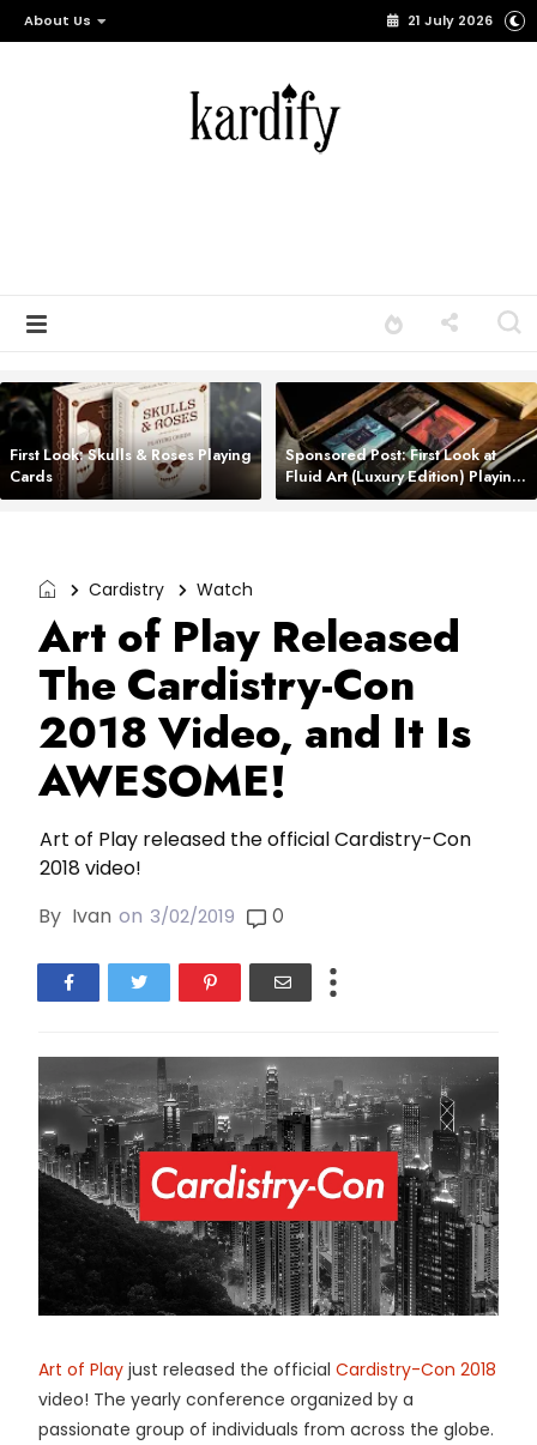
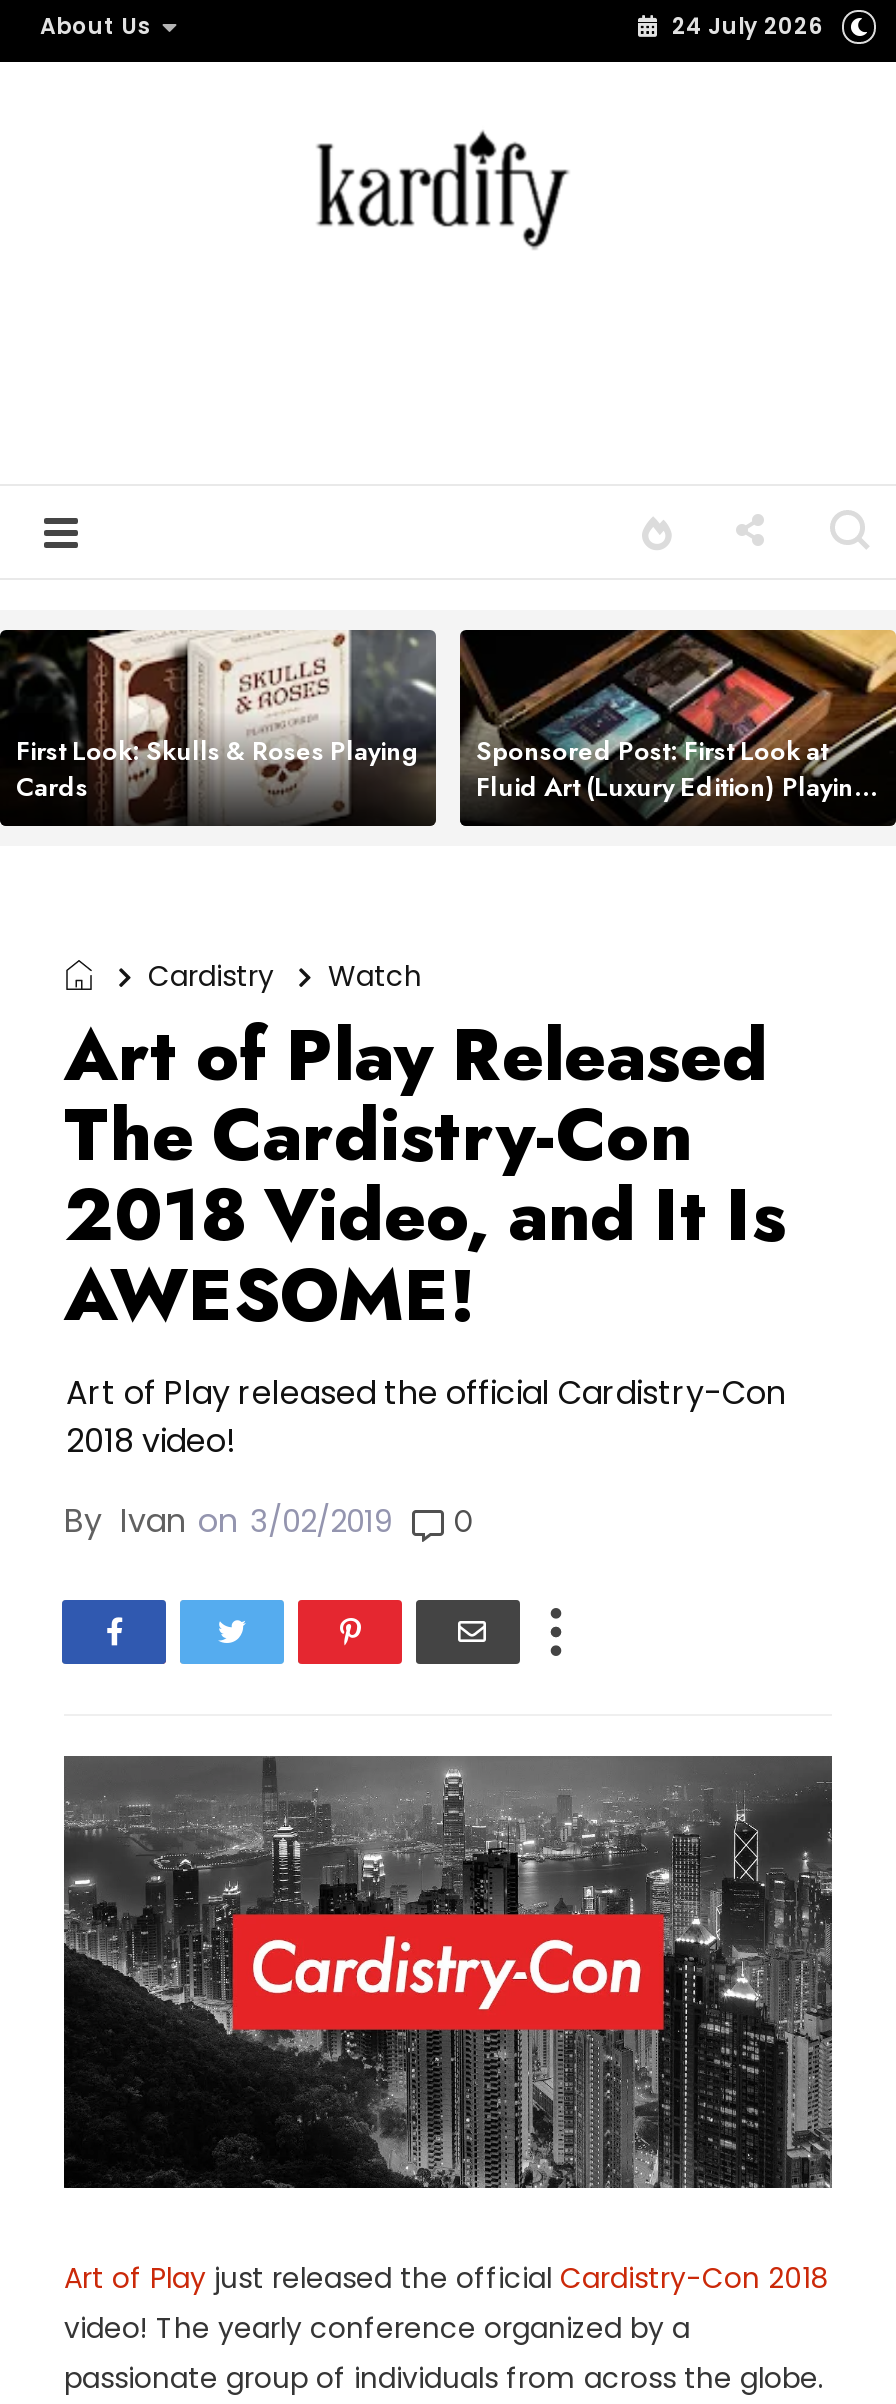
[408,11,493,30] 21 July 2026 -> [672,10,822,42] 24 July 2026

